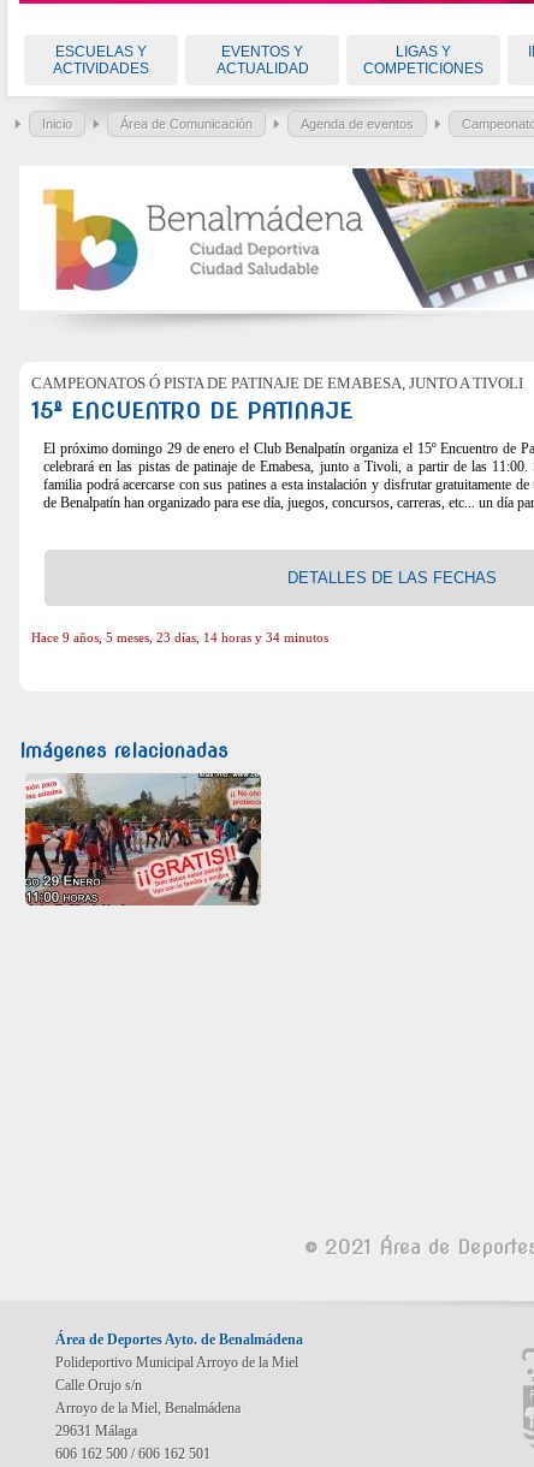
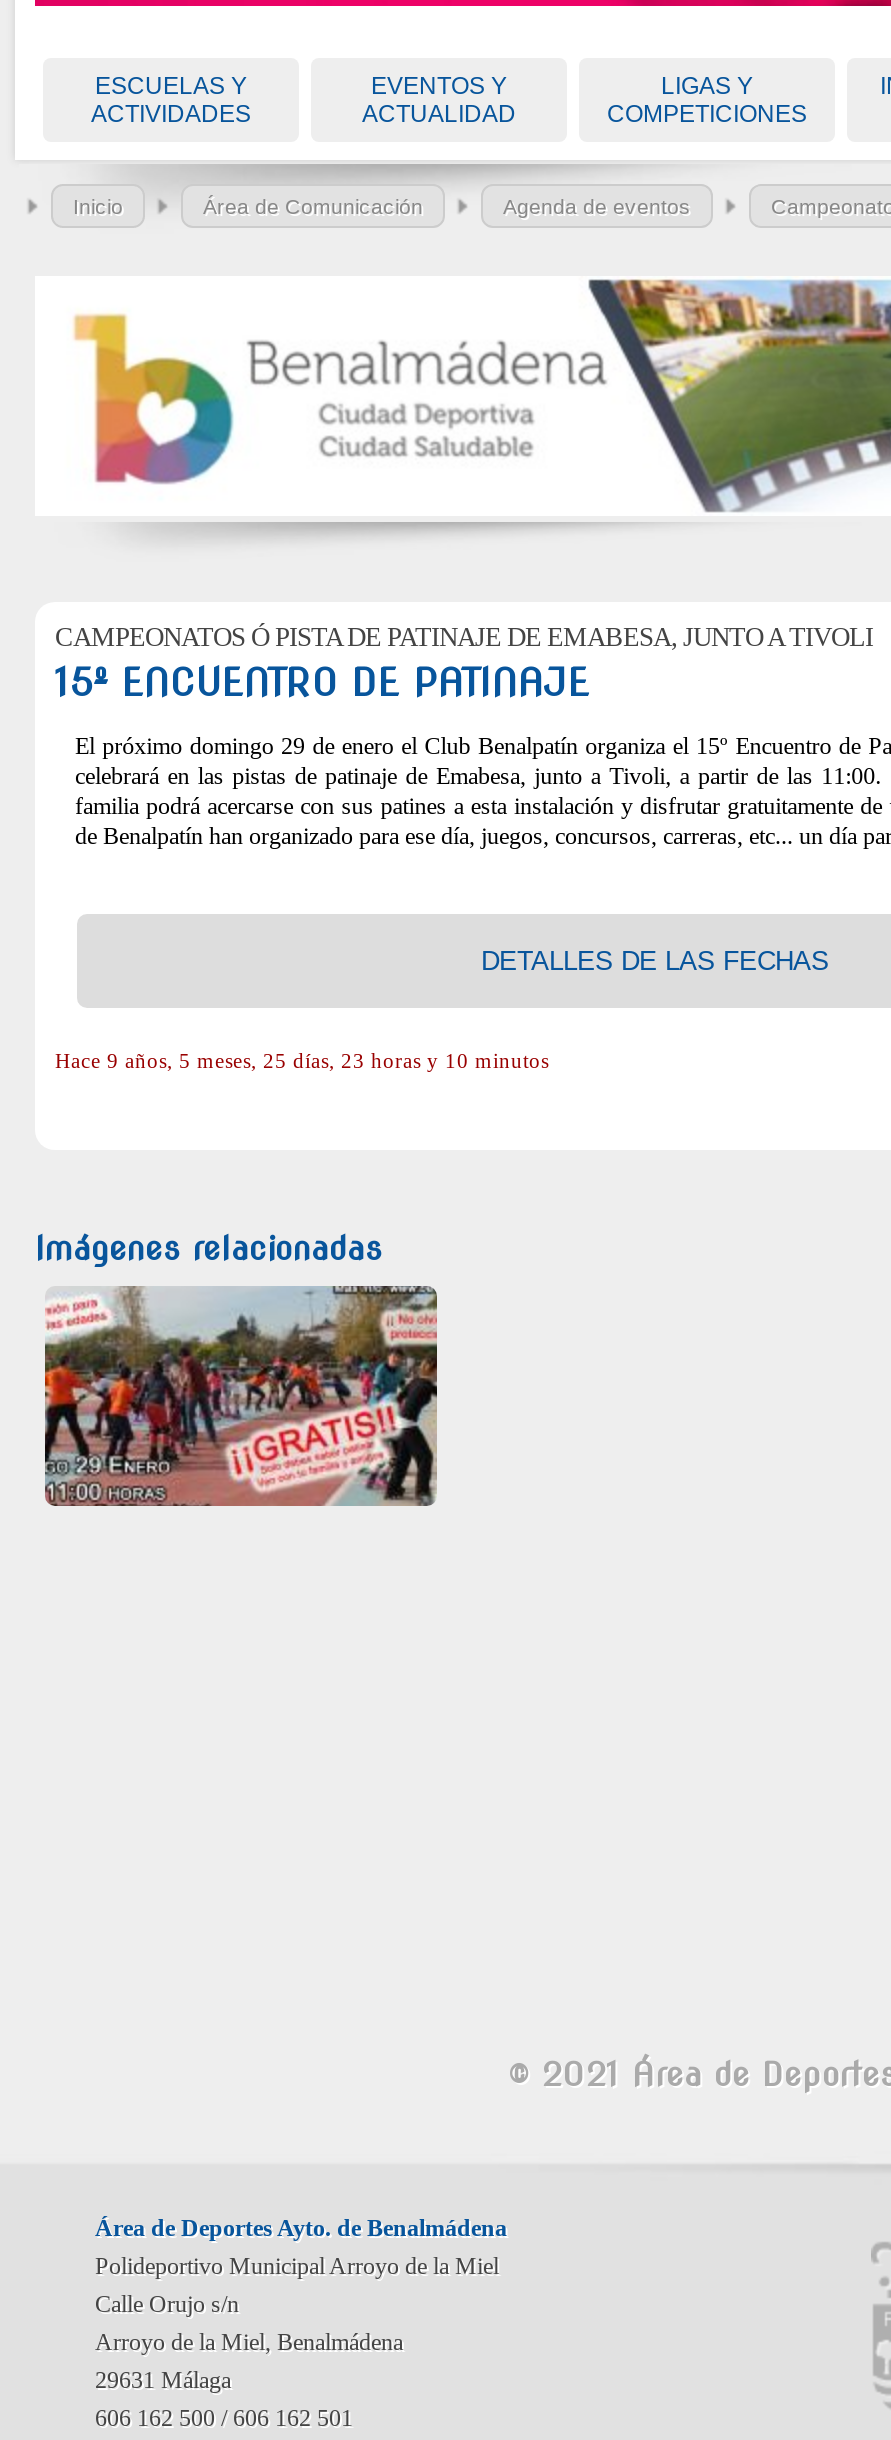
[31,631,328,645] Hace 9 años, 5 meses, 23 días, 14 horas y 34 minutos -> [55,1050,549,1072] Hace 9 años, 5 meses, 25 días, 23 horas y 10 minutos

